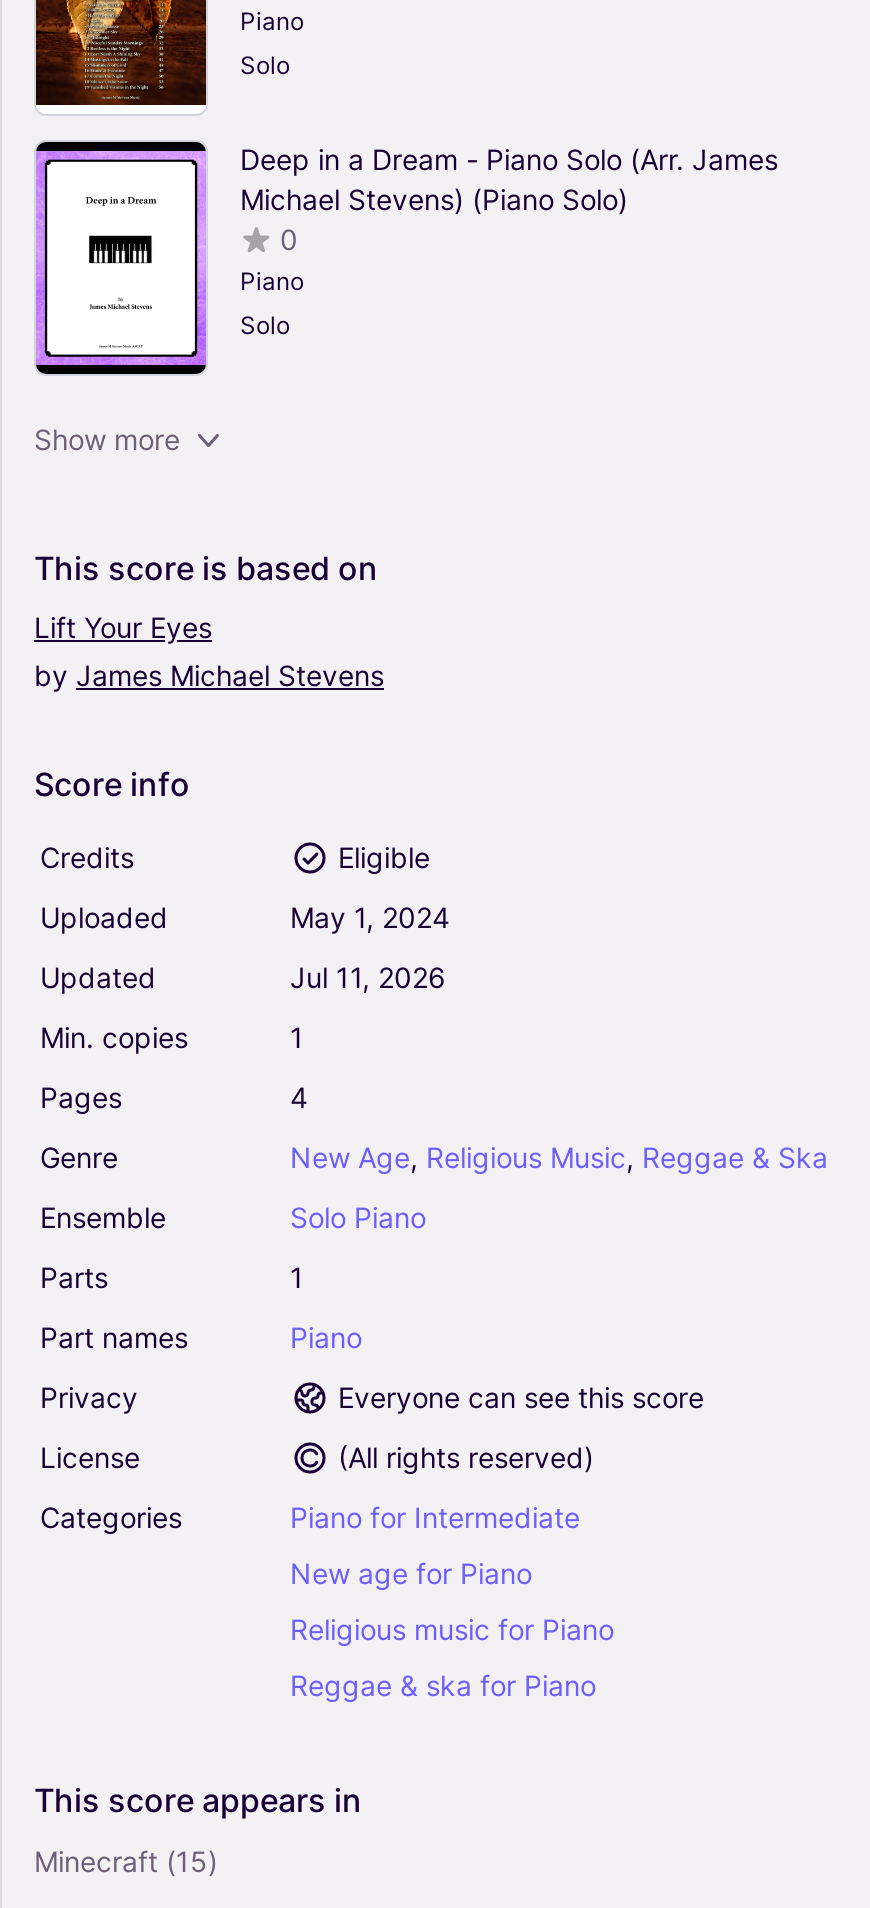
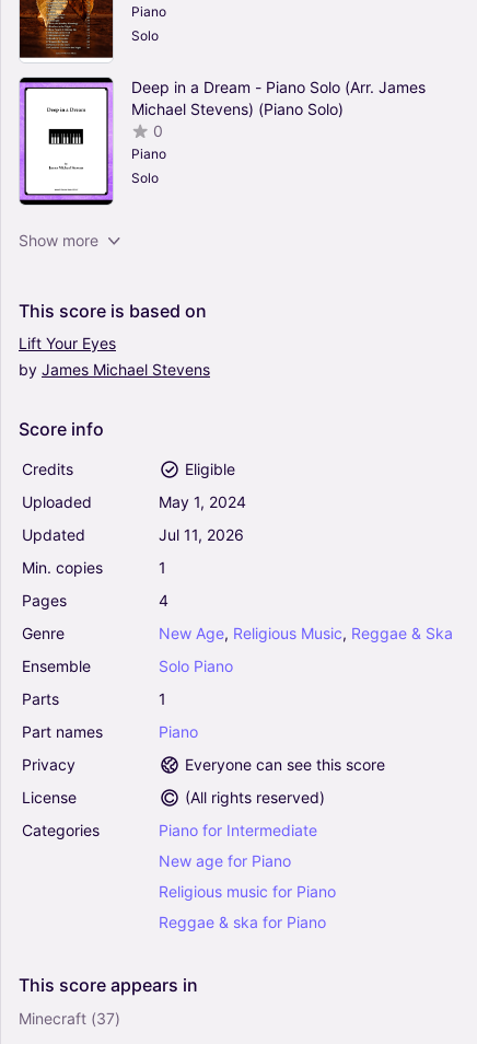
[34,1845,218,1879] Minecraft (15) -> [19,1009,120,1028] Minecraft (37)

